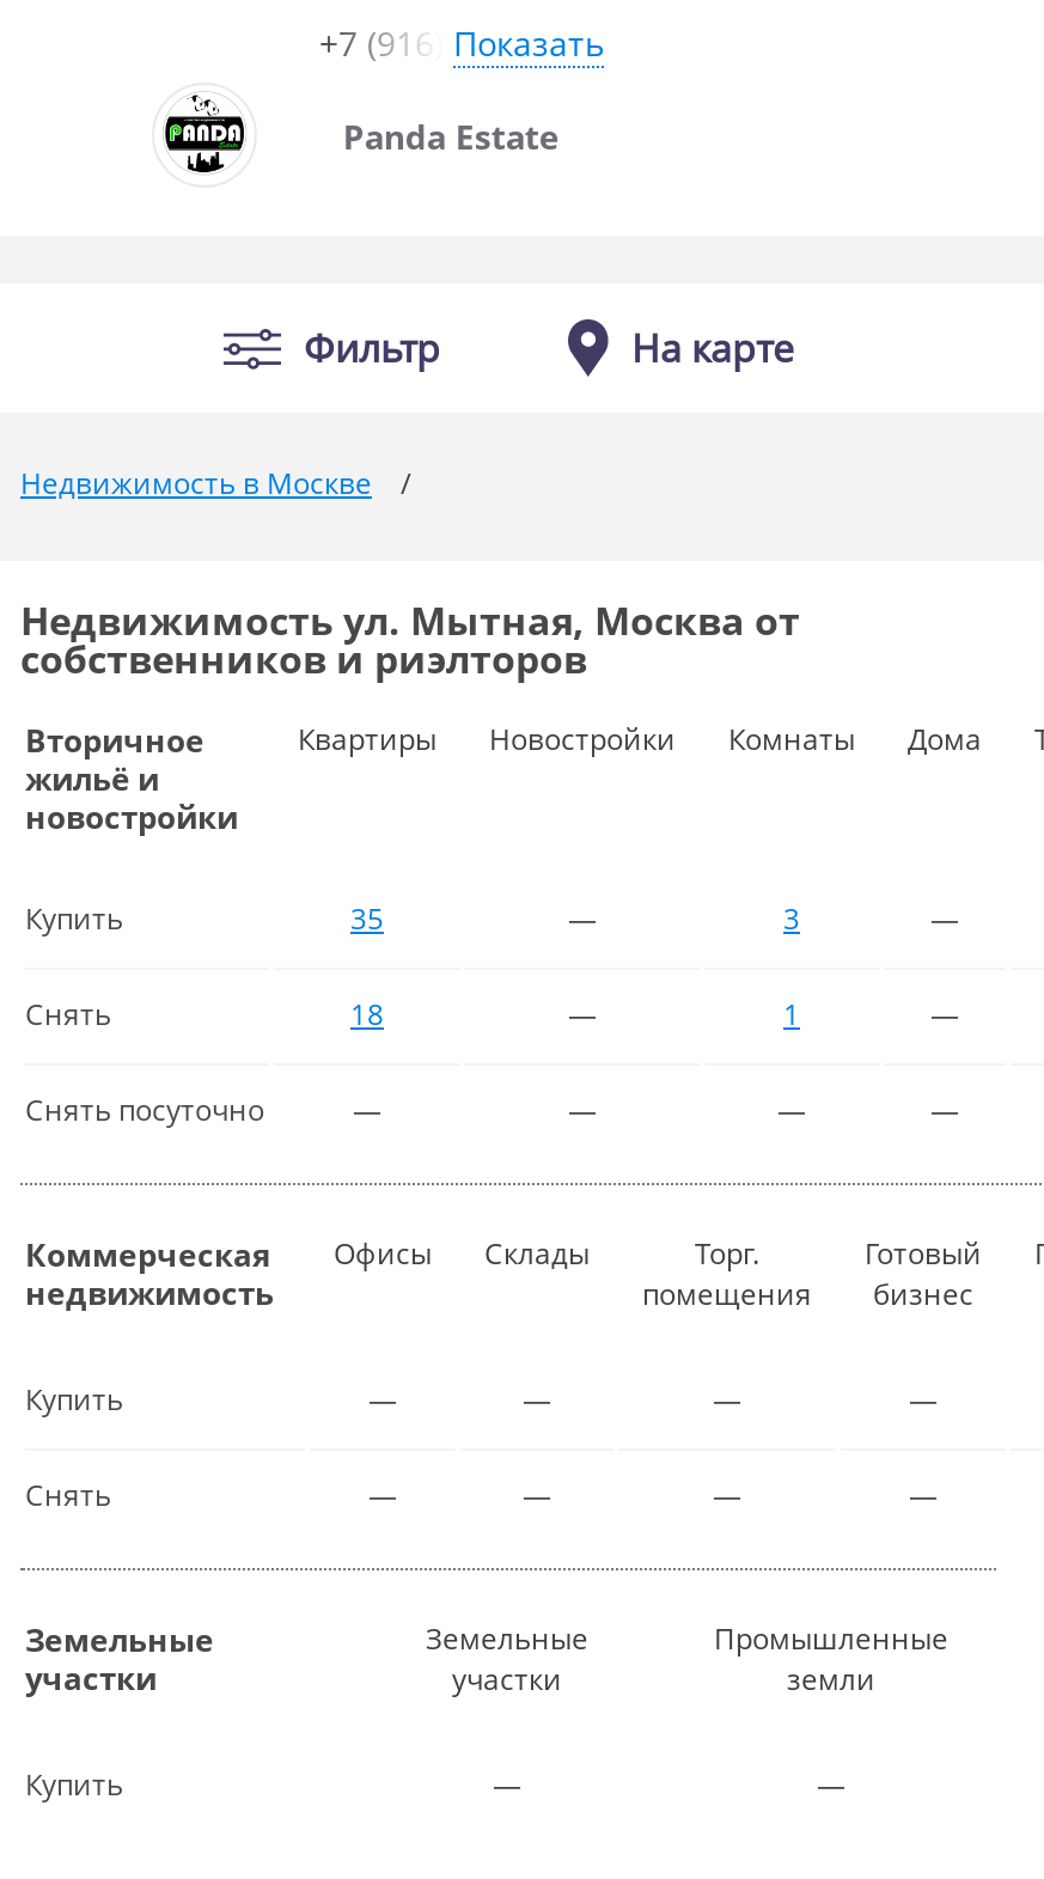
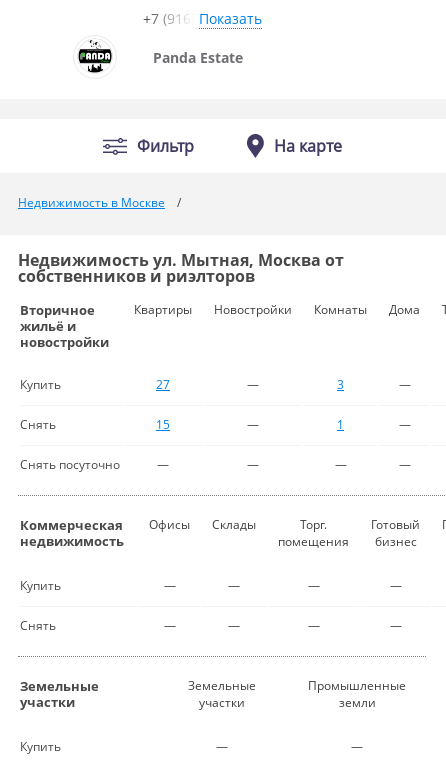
[350,898,384,939] 35 -> [156,376,170,393] 27
[350,994,384,1035] 18 -> [156,416,170,433] 15

